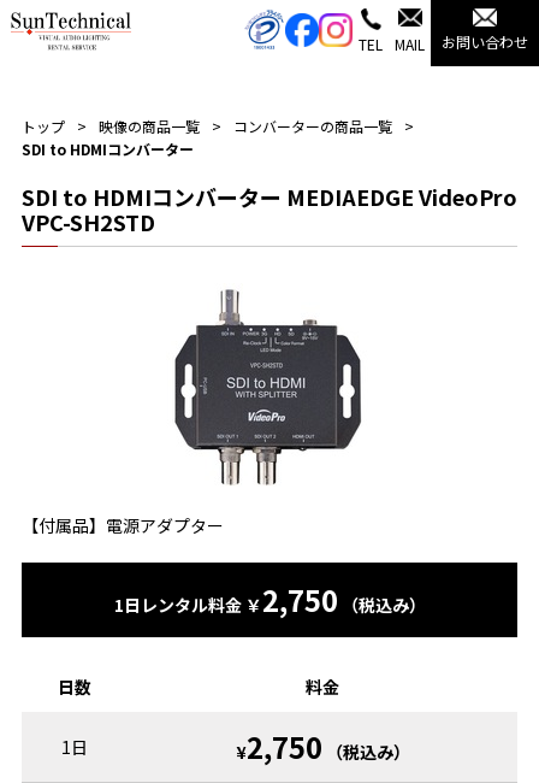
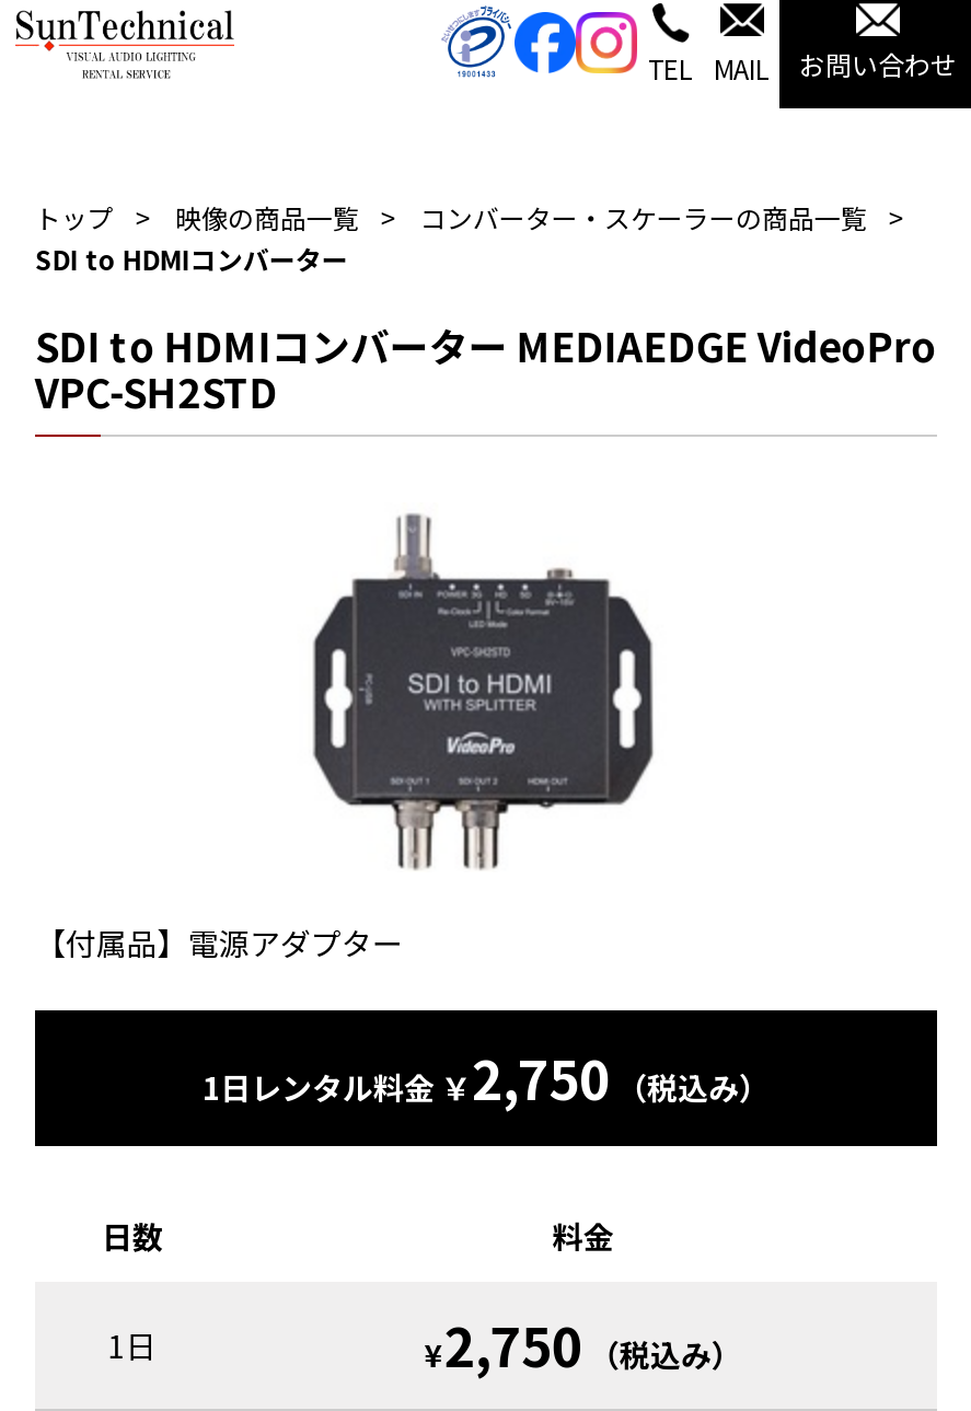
[233,116,392,136] コンバーターの商品一覧 -> [420,198,867,235] コンバーター・スケーラーの商品一覧

